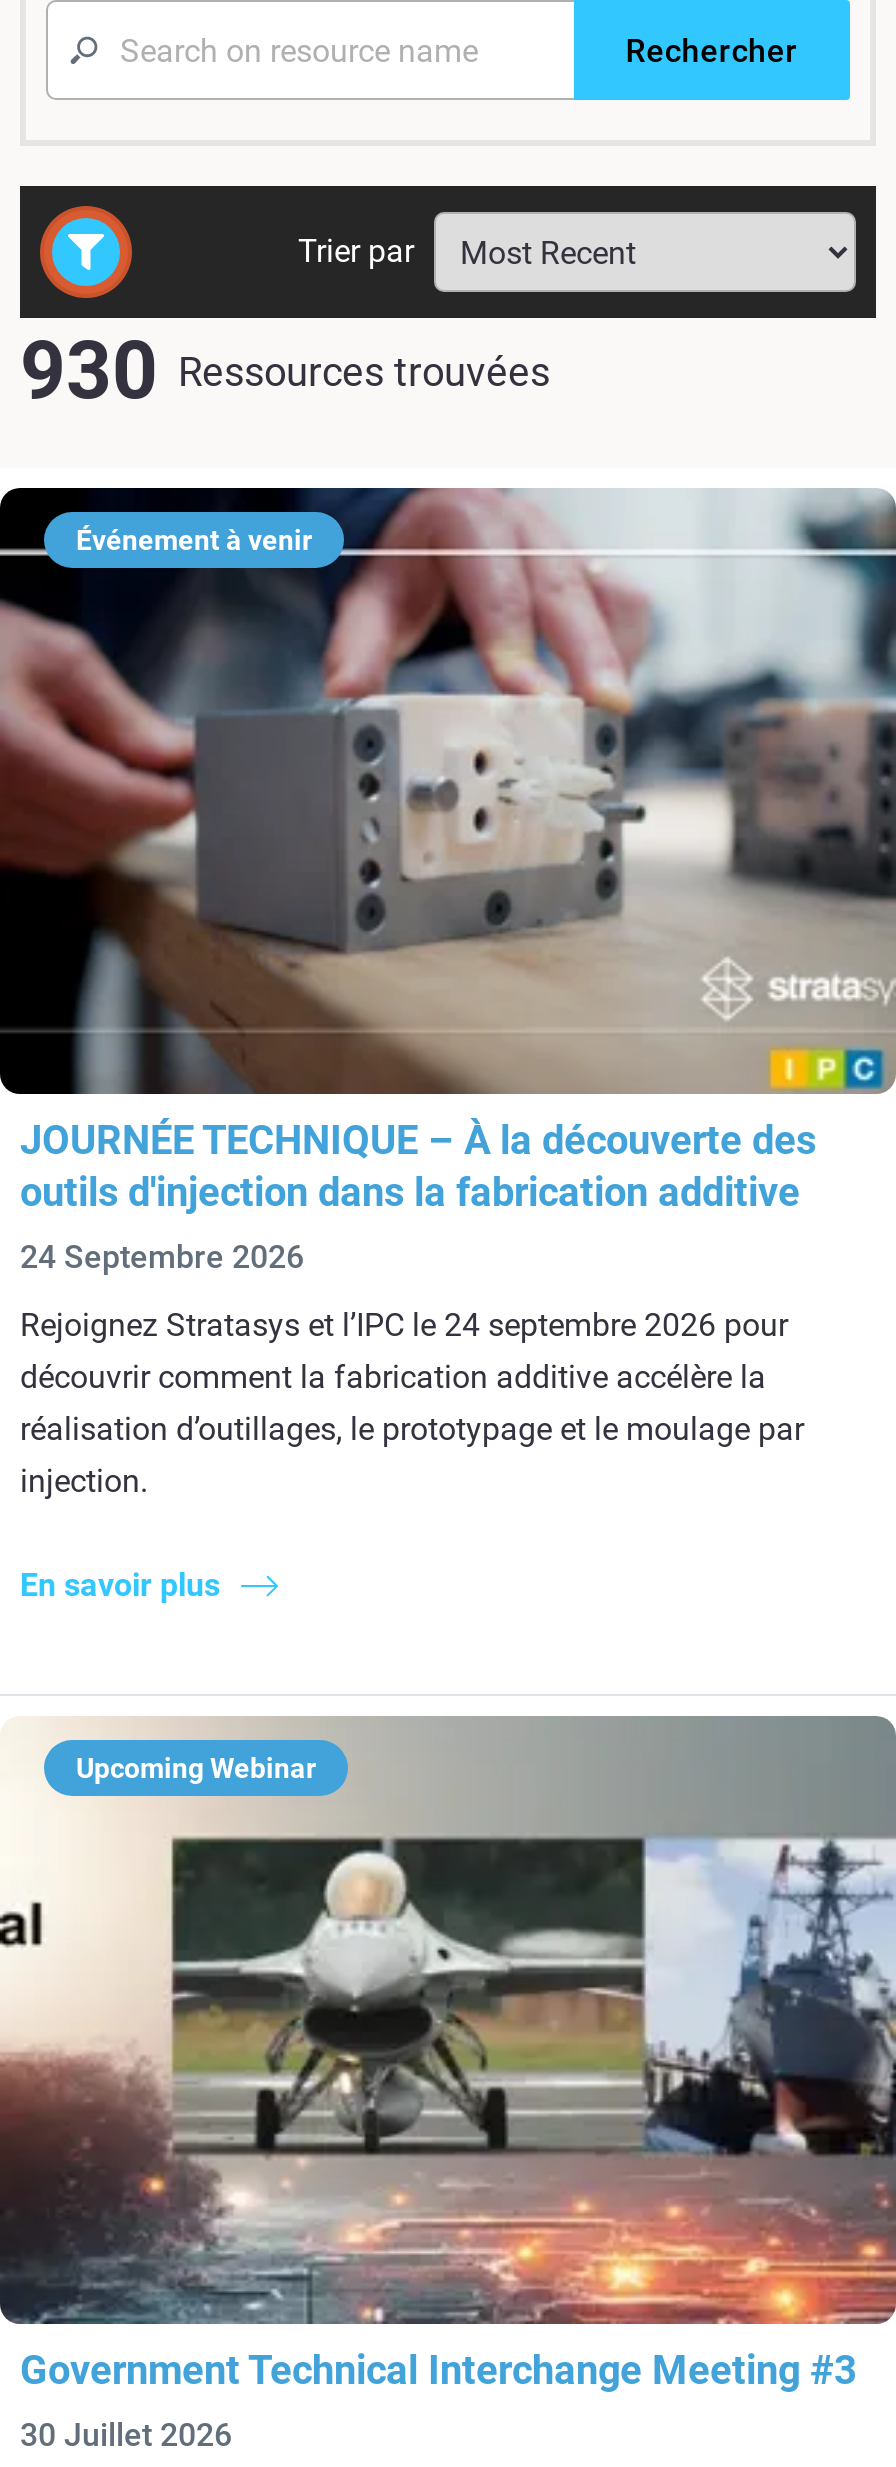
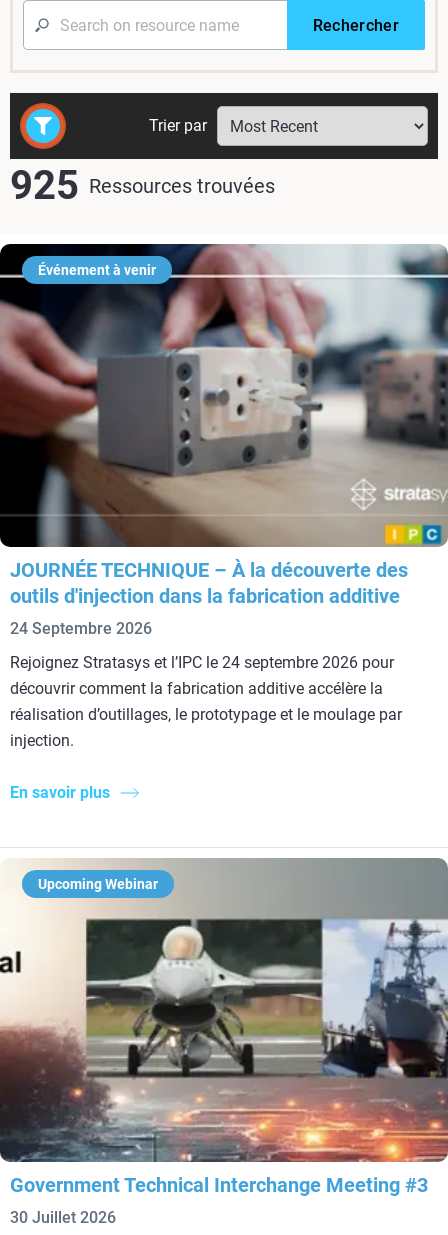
[20,324,550,418] 930 Ressources trouvées -> [10,162,275,209] 925 Ressources trouvées

